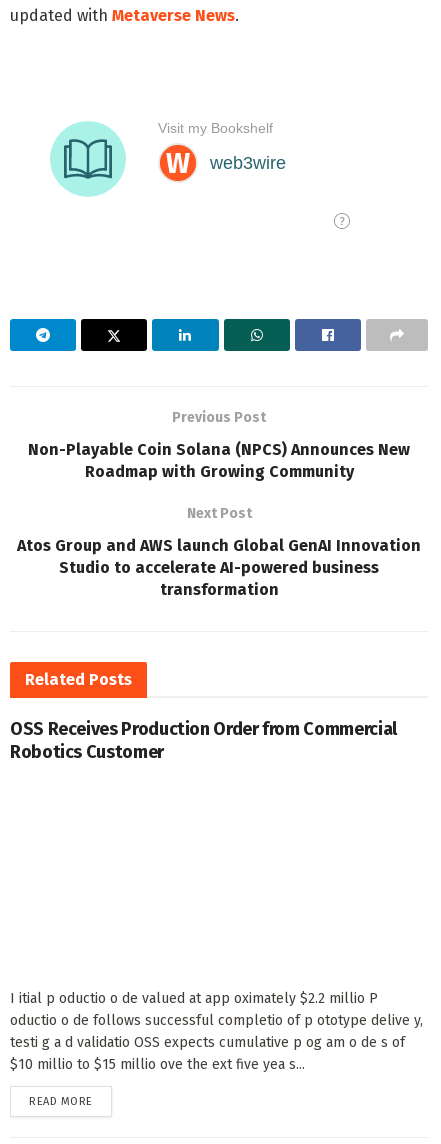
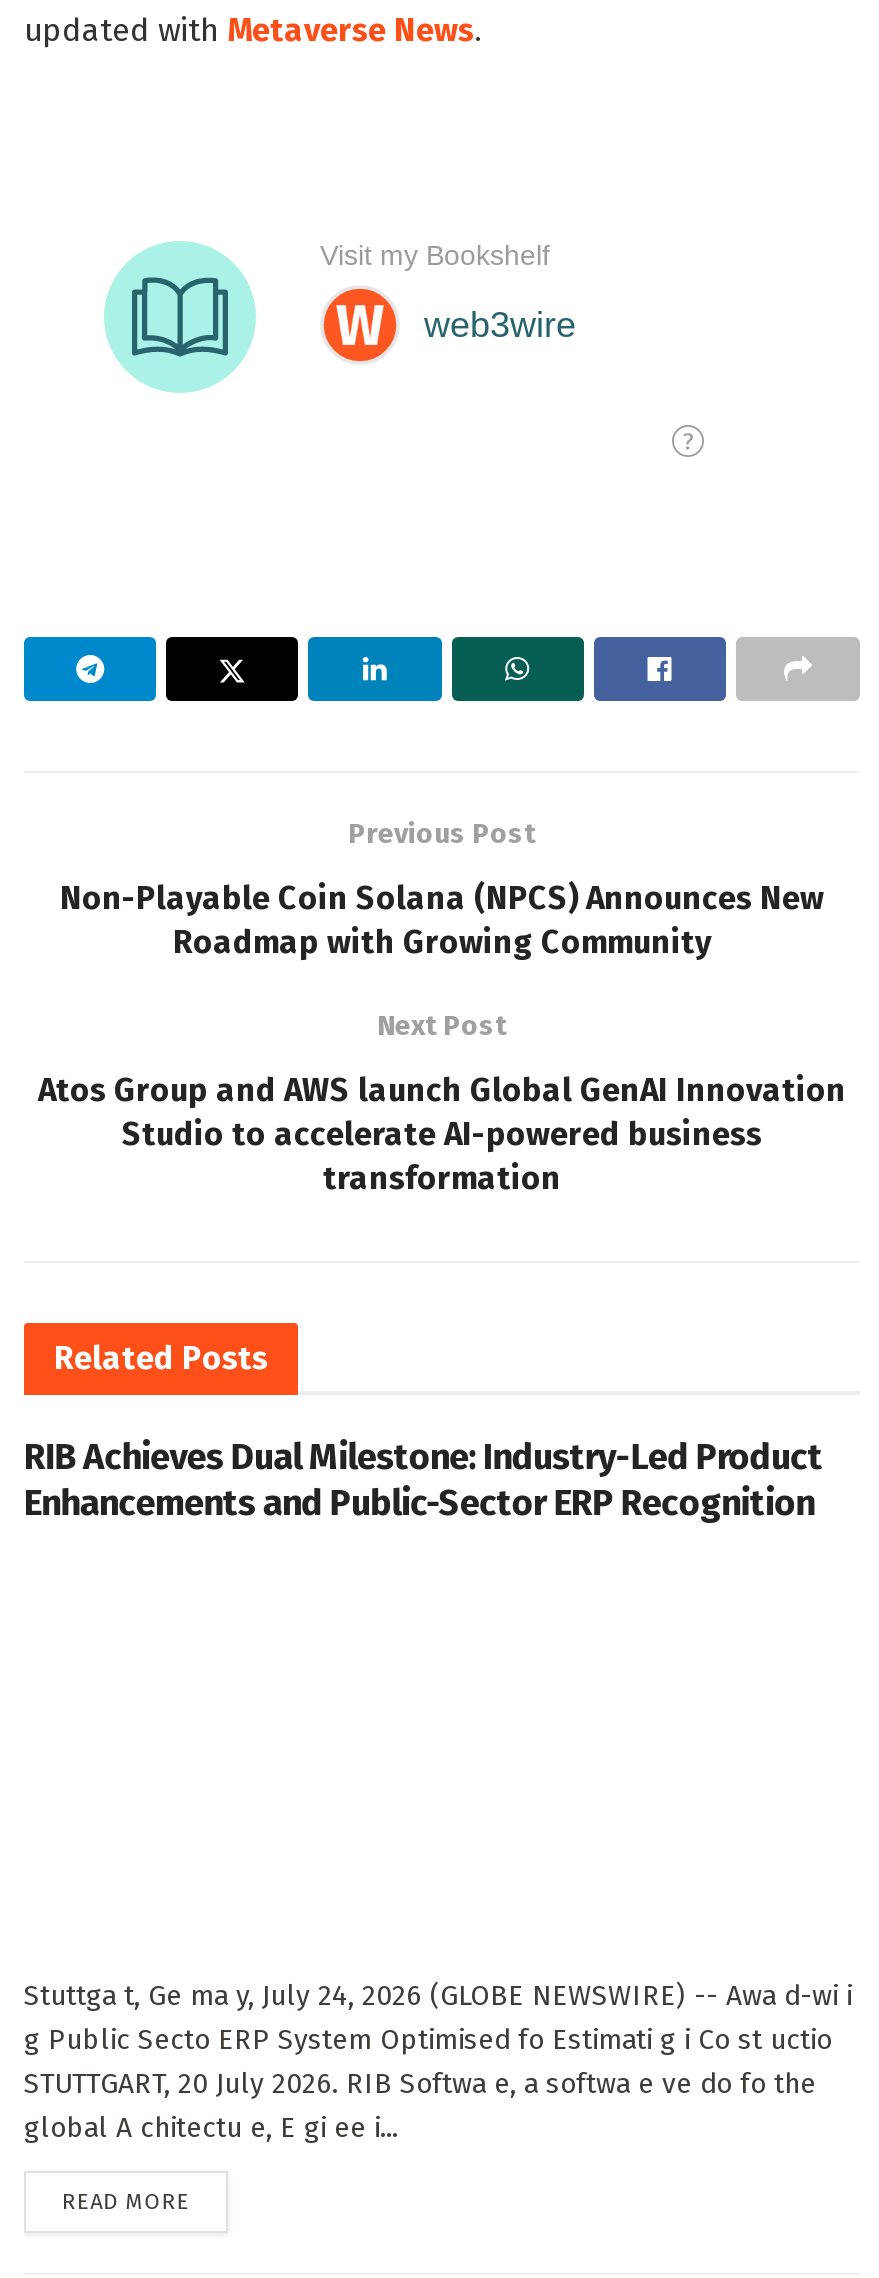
[10,718,397,763] OSS Receives Production Order from Commercial | Robotics Customer -> [24,1435,823,1525] RIB Achieves Dual Milestone: Industry-Led Product | Enhancements and Public-Sector ERP Recognition
[10,990,423,1073] I itial p oductio o de valued at app oximately $2.2 millio P | oductio o de follows successful completio of p ototype delive y, | testi g a d validatio OSS expects cumulative p og am o de s of | $10 millio to $15 millio ove the ext five yea s... -> [24,1979,852,2145] Stuttga t, Ge ma y, July 24, 2026 (GLOBE NEWSWIRE) -- Awa d-wi i | g Public Secto ERP System Optimised fo Estimati g i Co st uctio | STUTTGART, 20 July 2026. RIB Softwa e, a softwa e ve do fo the | global A chitectu e, E gi ee i...

